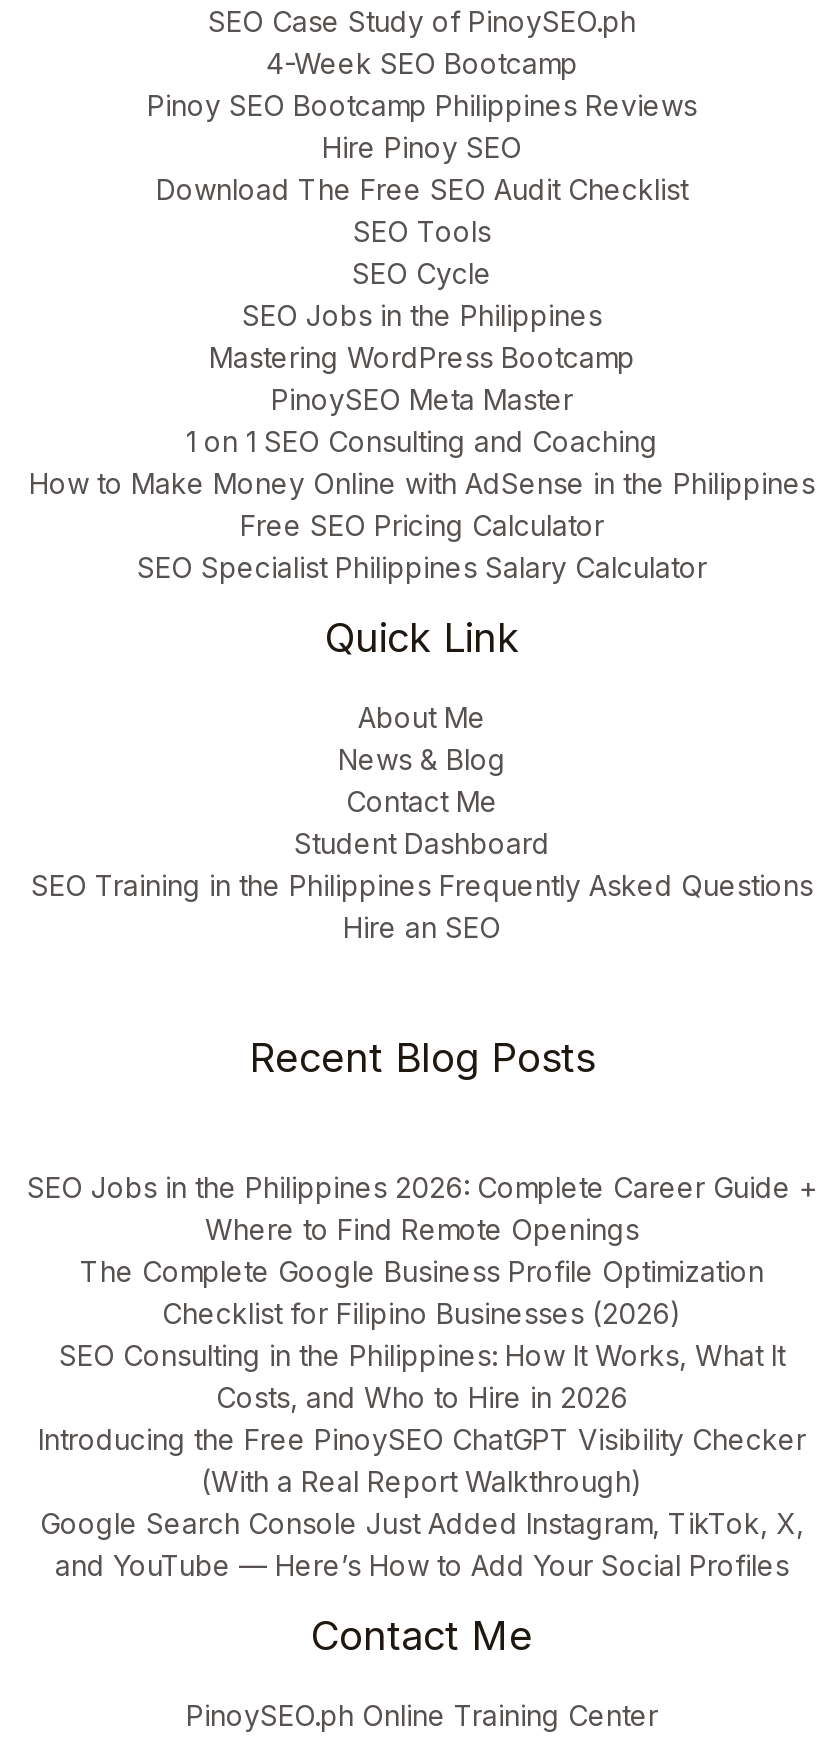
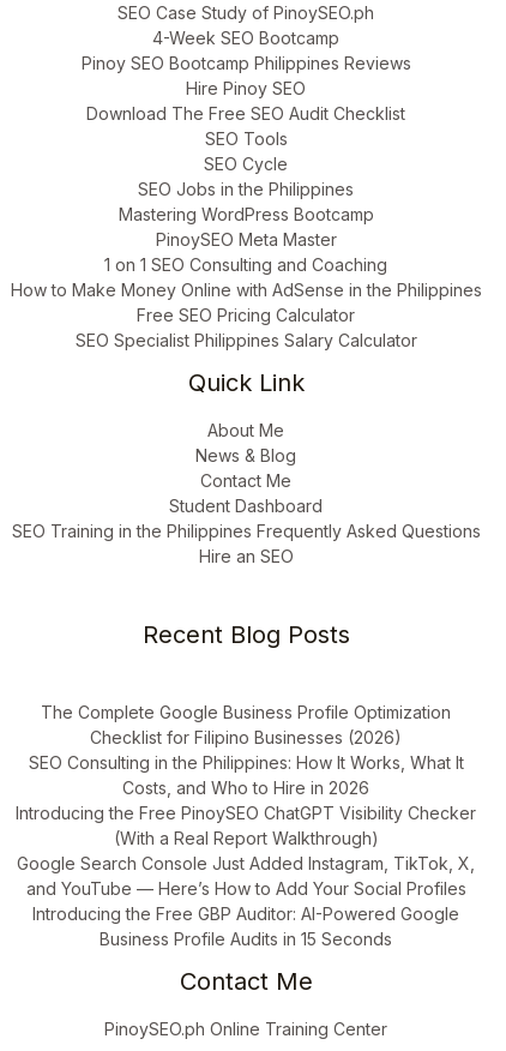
[27,1170,817,1246] SEO Jobs in the Philippines 2026: Complete Career Guide + | Where to Find Remote Openings -> none
moved [38,1254,806,1582] -> [16,702,476,898]: The Complete Google Business Profile Optimization | Checklist for Filipino Businesses (2026) | SEO Consulting in the Philippines: How It Works, What It | Costs, and Who to Hire in 2026 | Introducing the Free PinoySEO ChatGPT Visibility Checker | (With a Real Report Walkthrough) | Google Search Console Just Added Instagram, TikTok, X, | and YouTube — Here’s How to Add Your Social Profiles
none -> [32,903,459,949] Introducing the Free GBP Auditor: AI-Powered Google | Business Profile Audits in 15 Seconds

